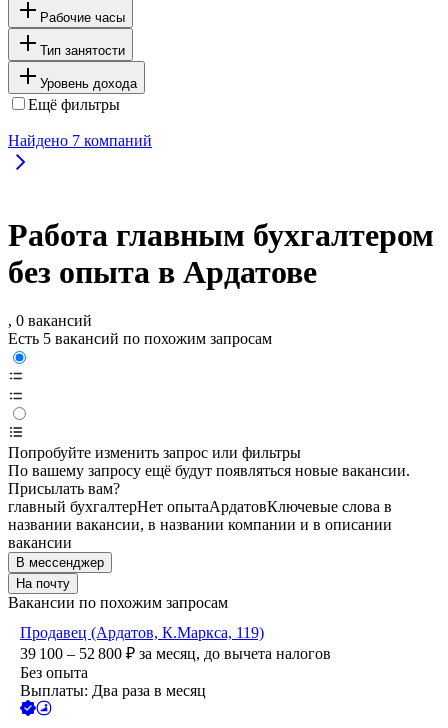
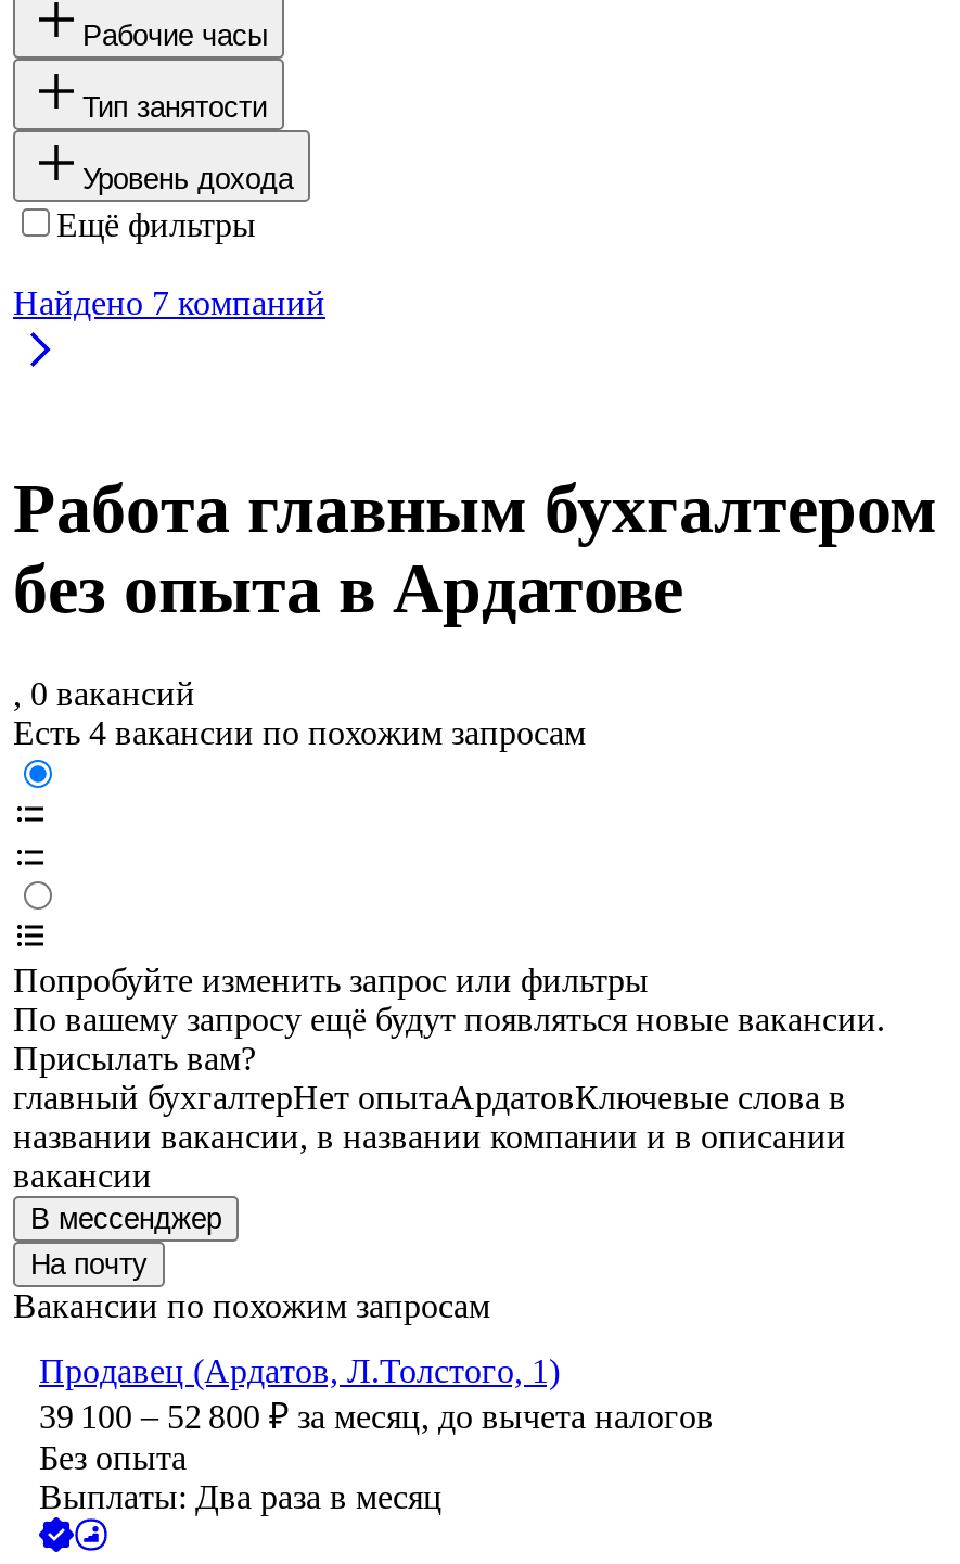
[8,330,272,347] Есть 5 вакансий по похожим запросам -> [13,715,586,752] Есть 4 вакансии по похожим запросам
[20,624,264,641] Продавец (Ардатов, К.Маркса, 119) -> [39,1353,560,1390] Продавец (Ардатов, Л.Толстого, 1)

